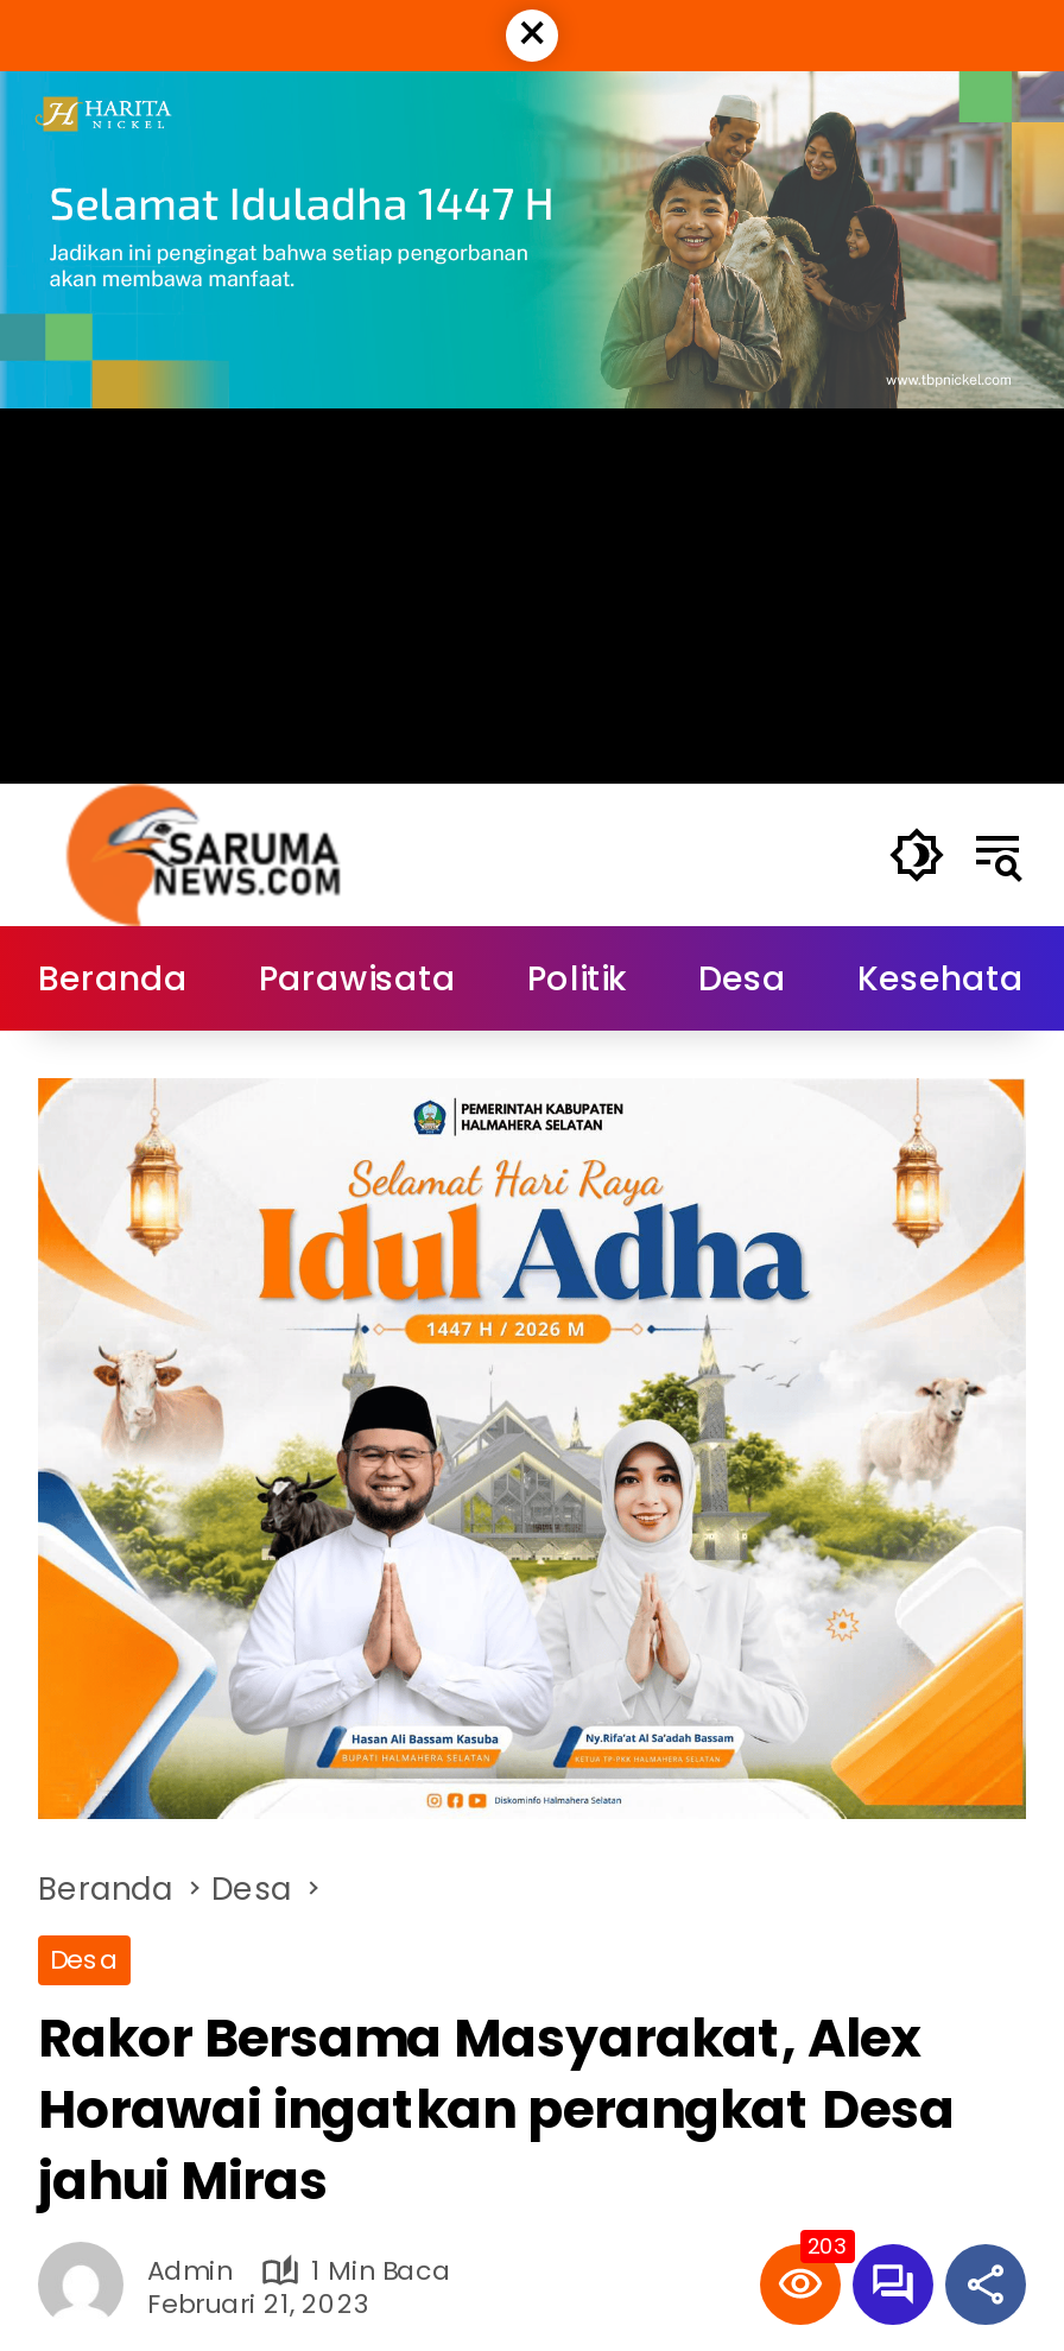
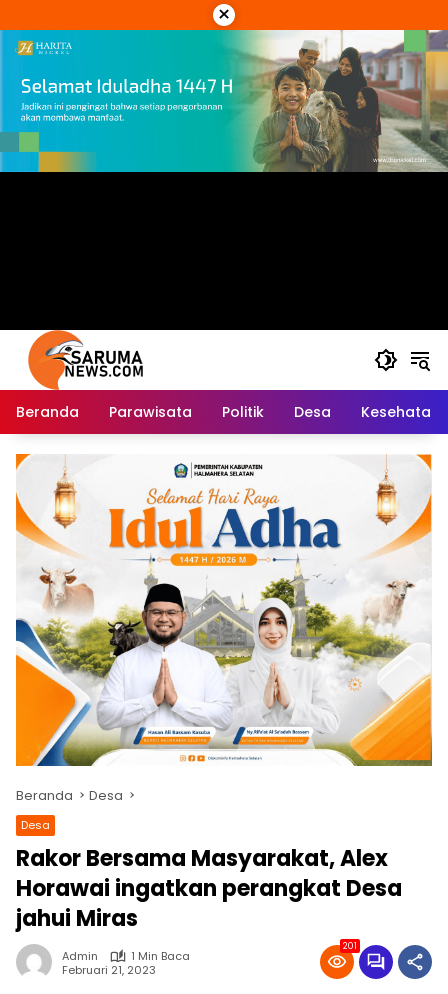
[807,2232,848,2261] 203 -> [343,940,357,952] 201

